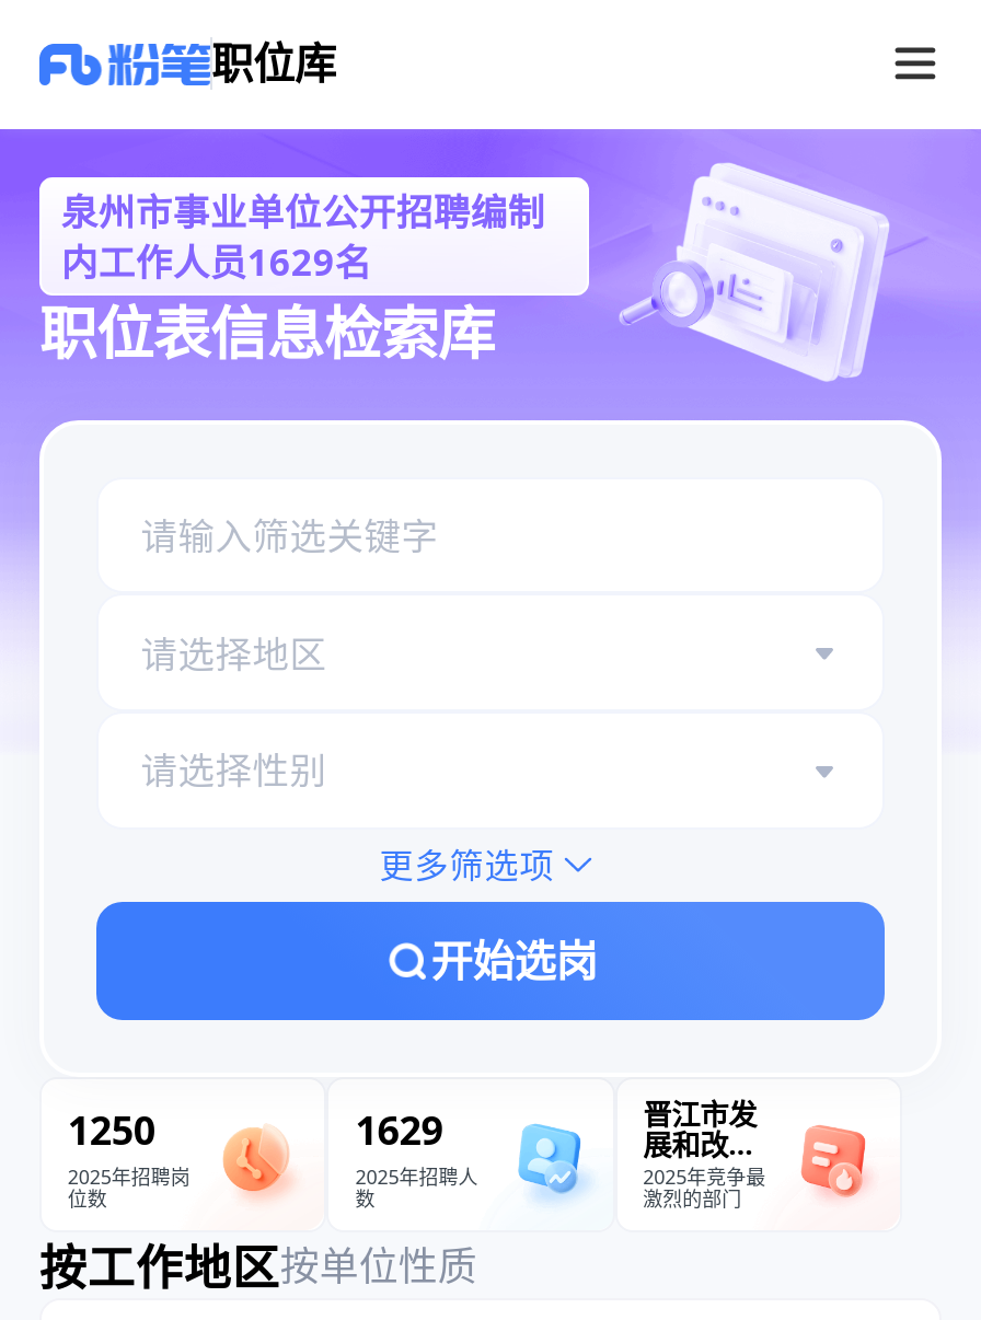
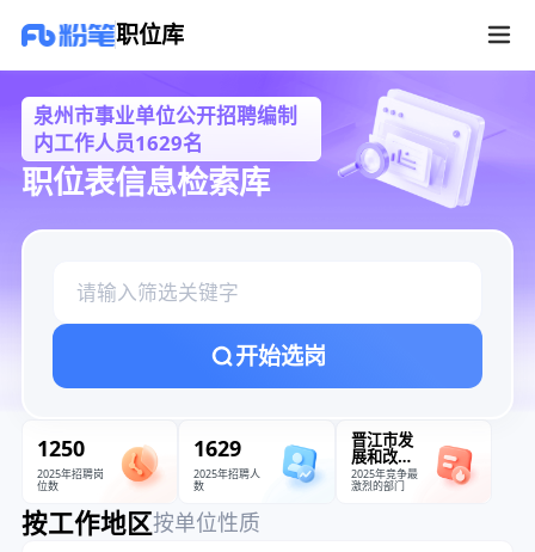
[141,628,554,889] 请选择地区 | 请选择性别 | 更多筛选项 -> none

